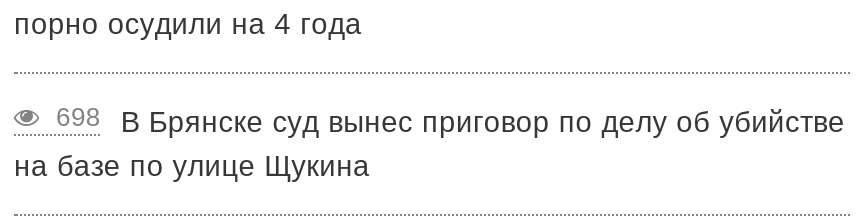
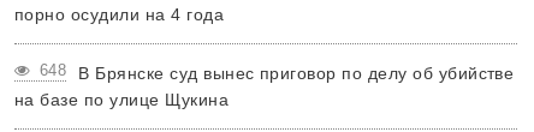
[47,102,845,138] 698 В Брянске суд вынес приговор по делу об убийстве -> [34,61,514,83] 648 В Брянске суд вынес приговор по делу об убийстве

